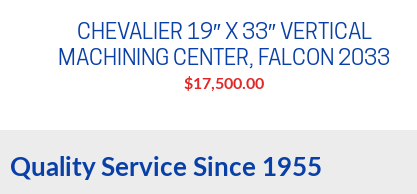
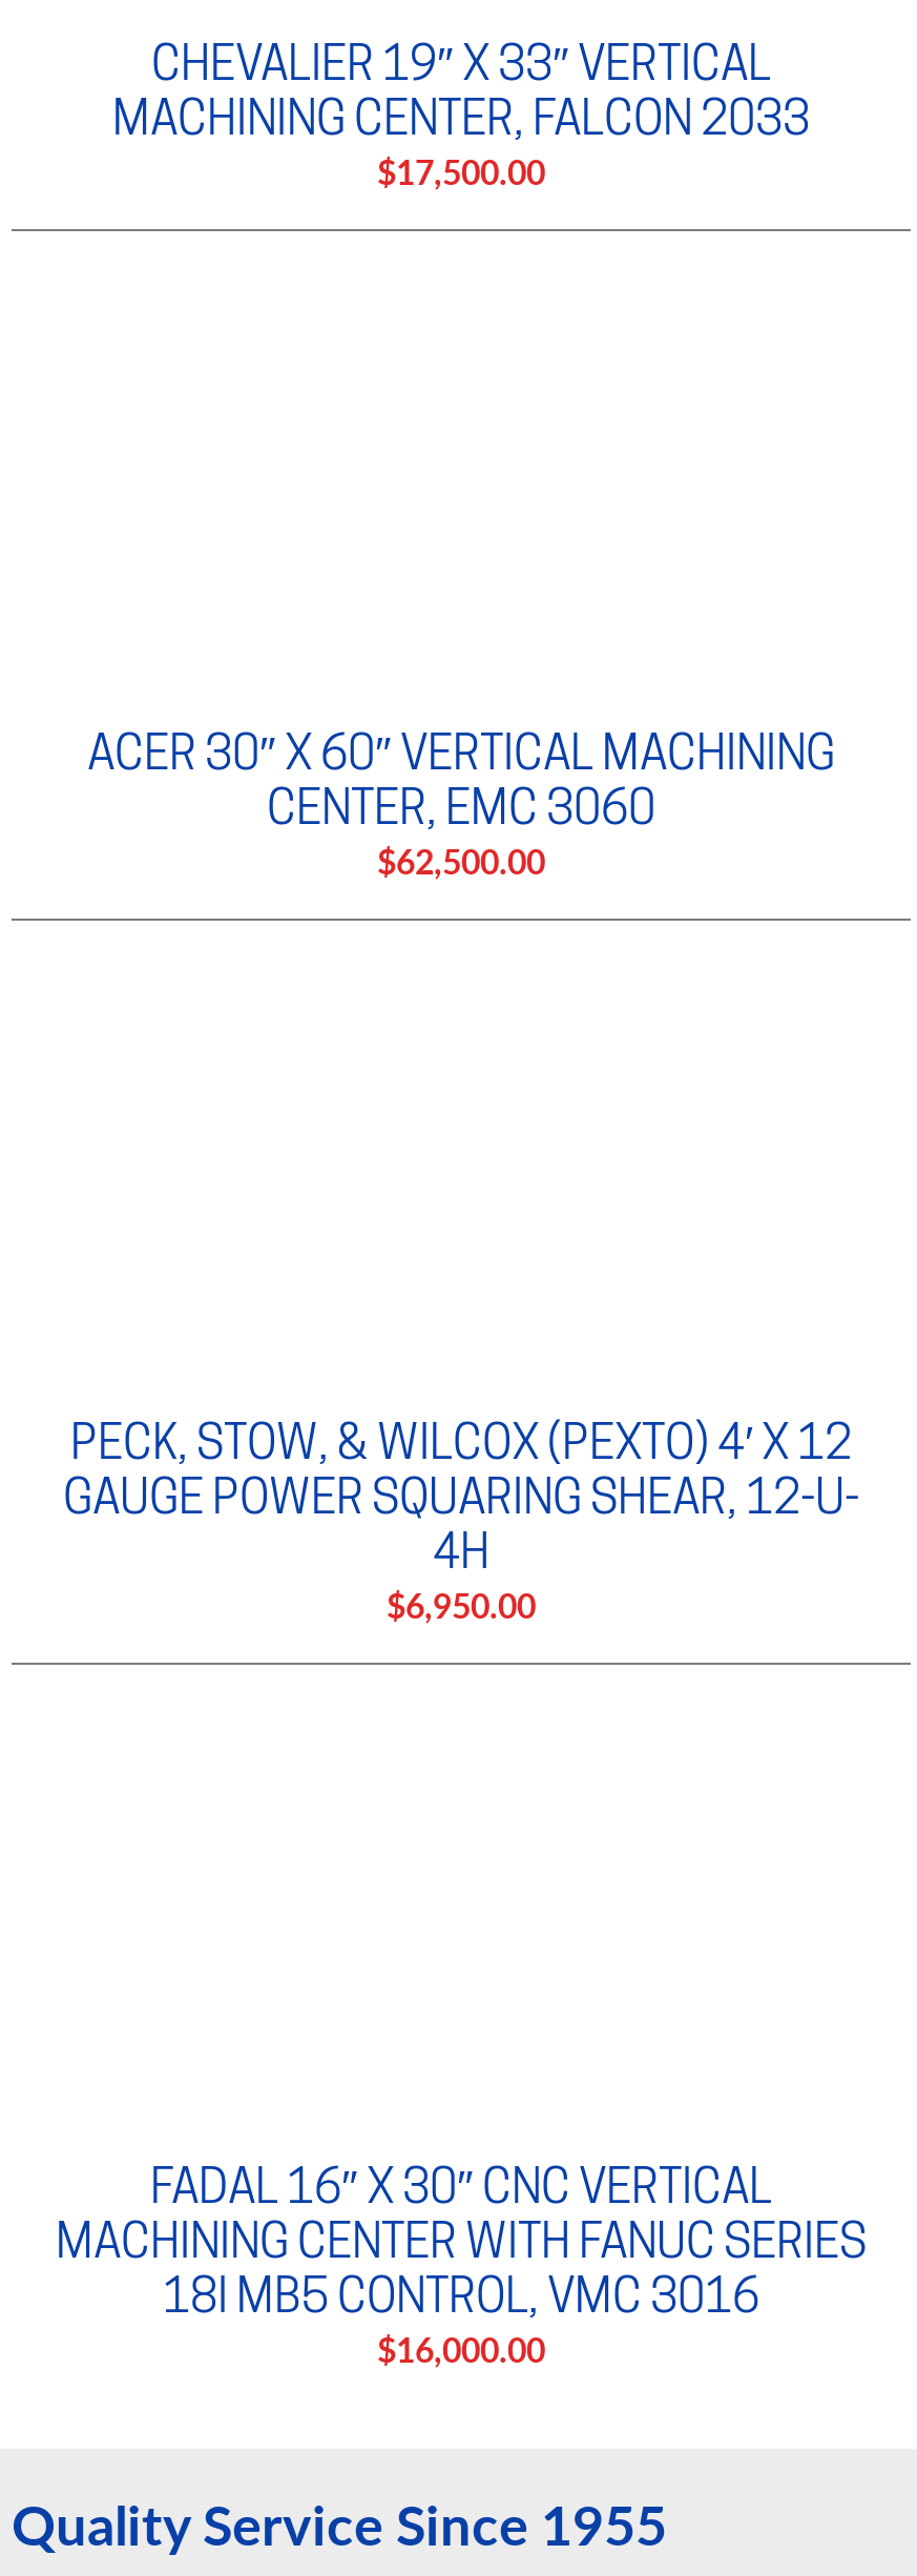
none -> [56,2159,867,2373] FADAL 16″ X 30″ CNC VERTICAL | MACHINING CENTER WITH FANUC SERIES | 18I MB5 CONTROL, VMC 3016 | $16,000.00
none -> [63,1415,859,1629] PECK, STOW, & WILCOX (PEXTO) 4′ X 12 | GAUGE POWER SQUARING SHEAR, 12-U- | 4H | $6,950.00
none -> [87,725,835,885] ACER 30″ X 60″ VERTICAL MACHINING | CENTER, EMC 3060 | $62,500.00

